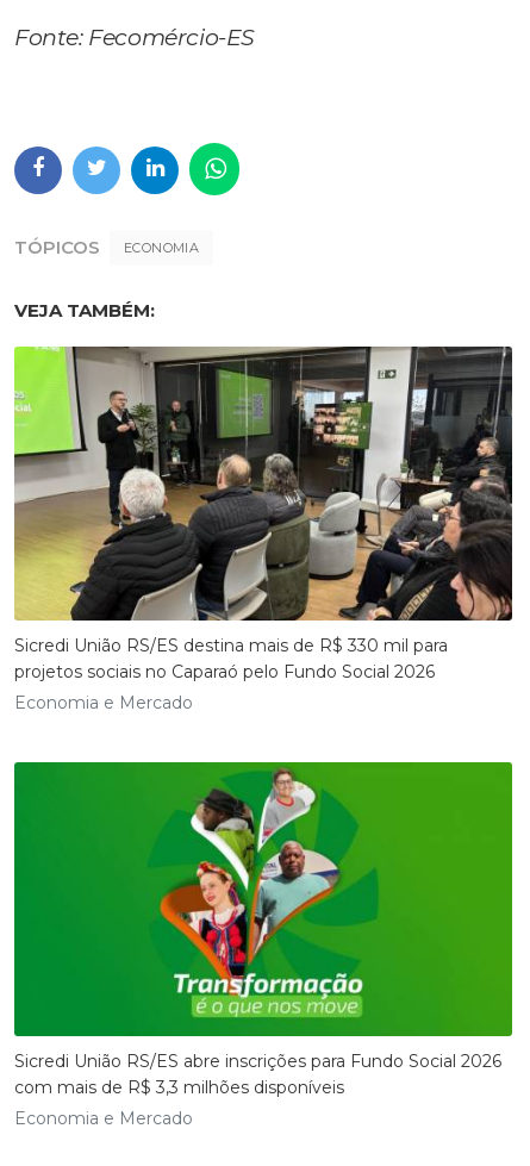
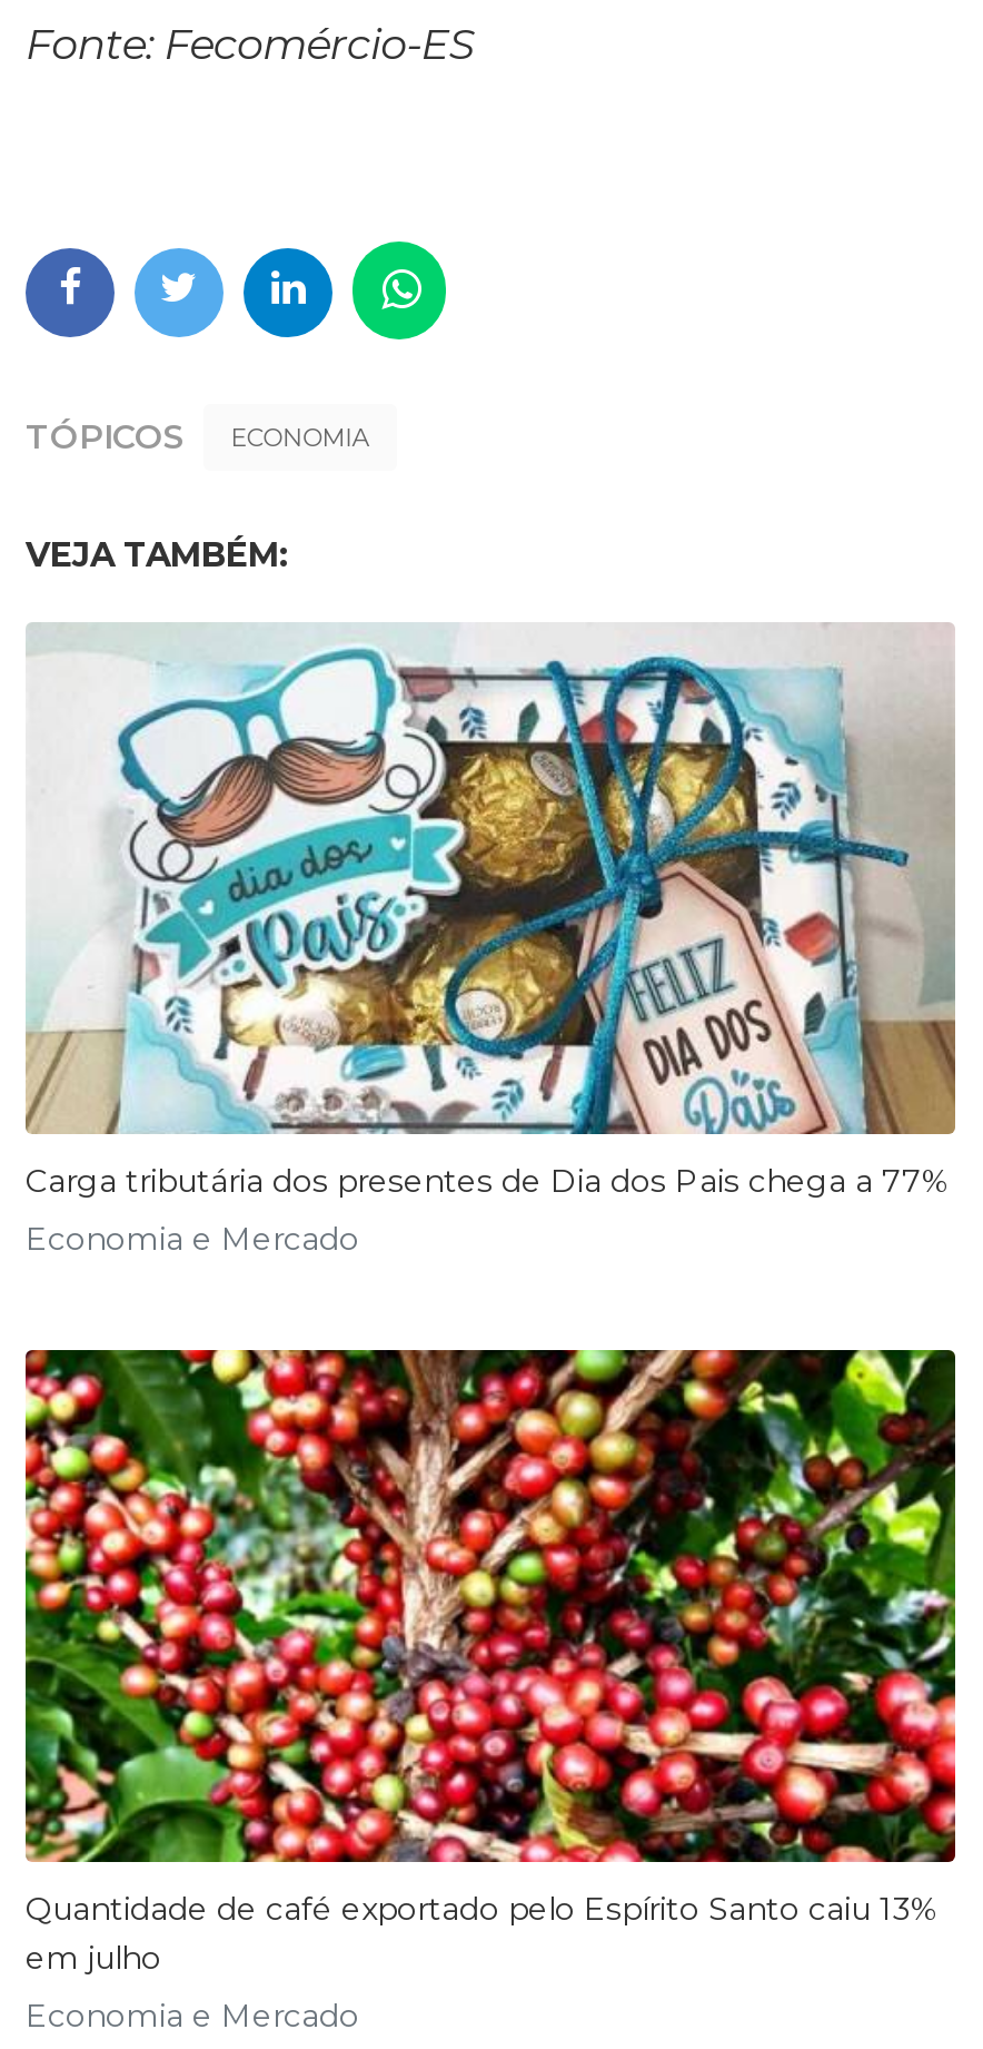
[13,345,513,683] [image] | Sicredi União RS/ES destina mais de R$ 330 mil para | projetos sociais no Caparaó pelo Fundo Social 2026 -> [26,622,957,1201] [image] | Carga tributária dos presentes de Dia dos Pais chega a 77%
[13,761,513,1098] [image] | Sicredi União RS/ES abre inscrições para Fundo Social 2026 | com mais de R$ 3,3 milhões disponíveis -> [23,1348,957,1978] [image] | Quantidade de café exportado pelo Espírito Santo caiu 13% | em julho

